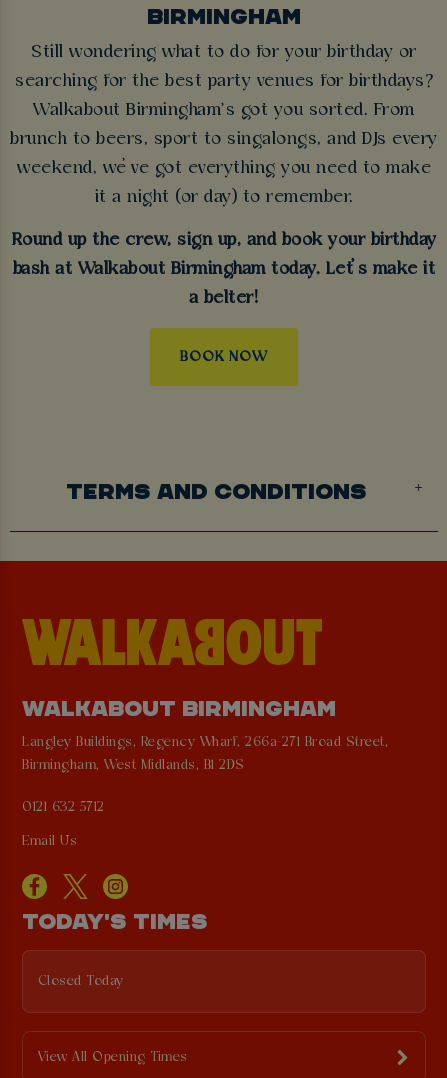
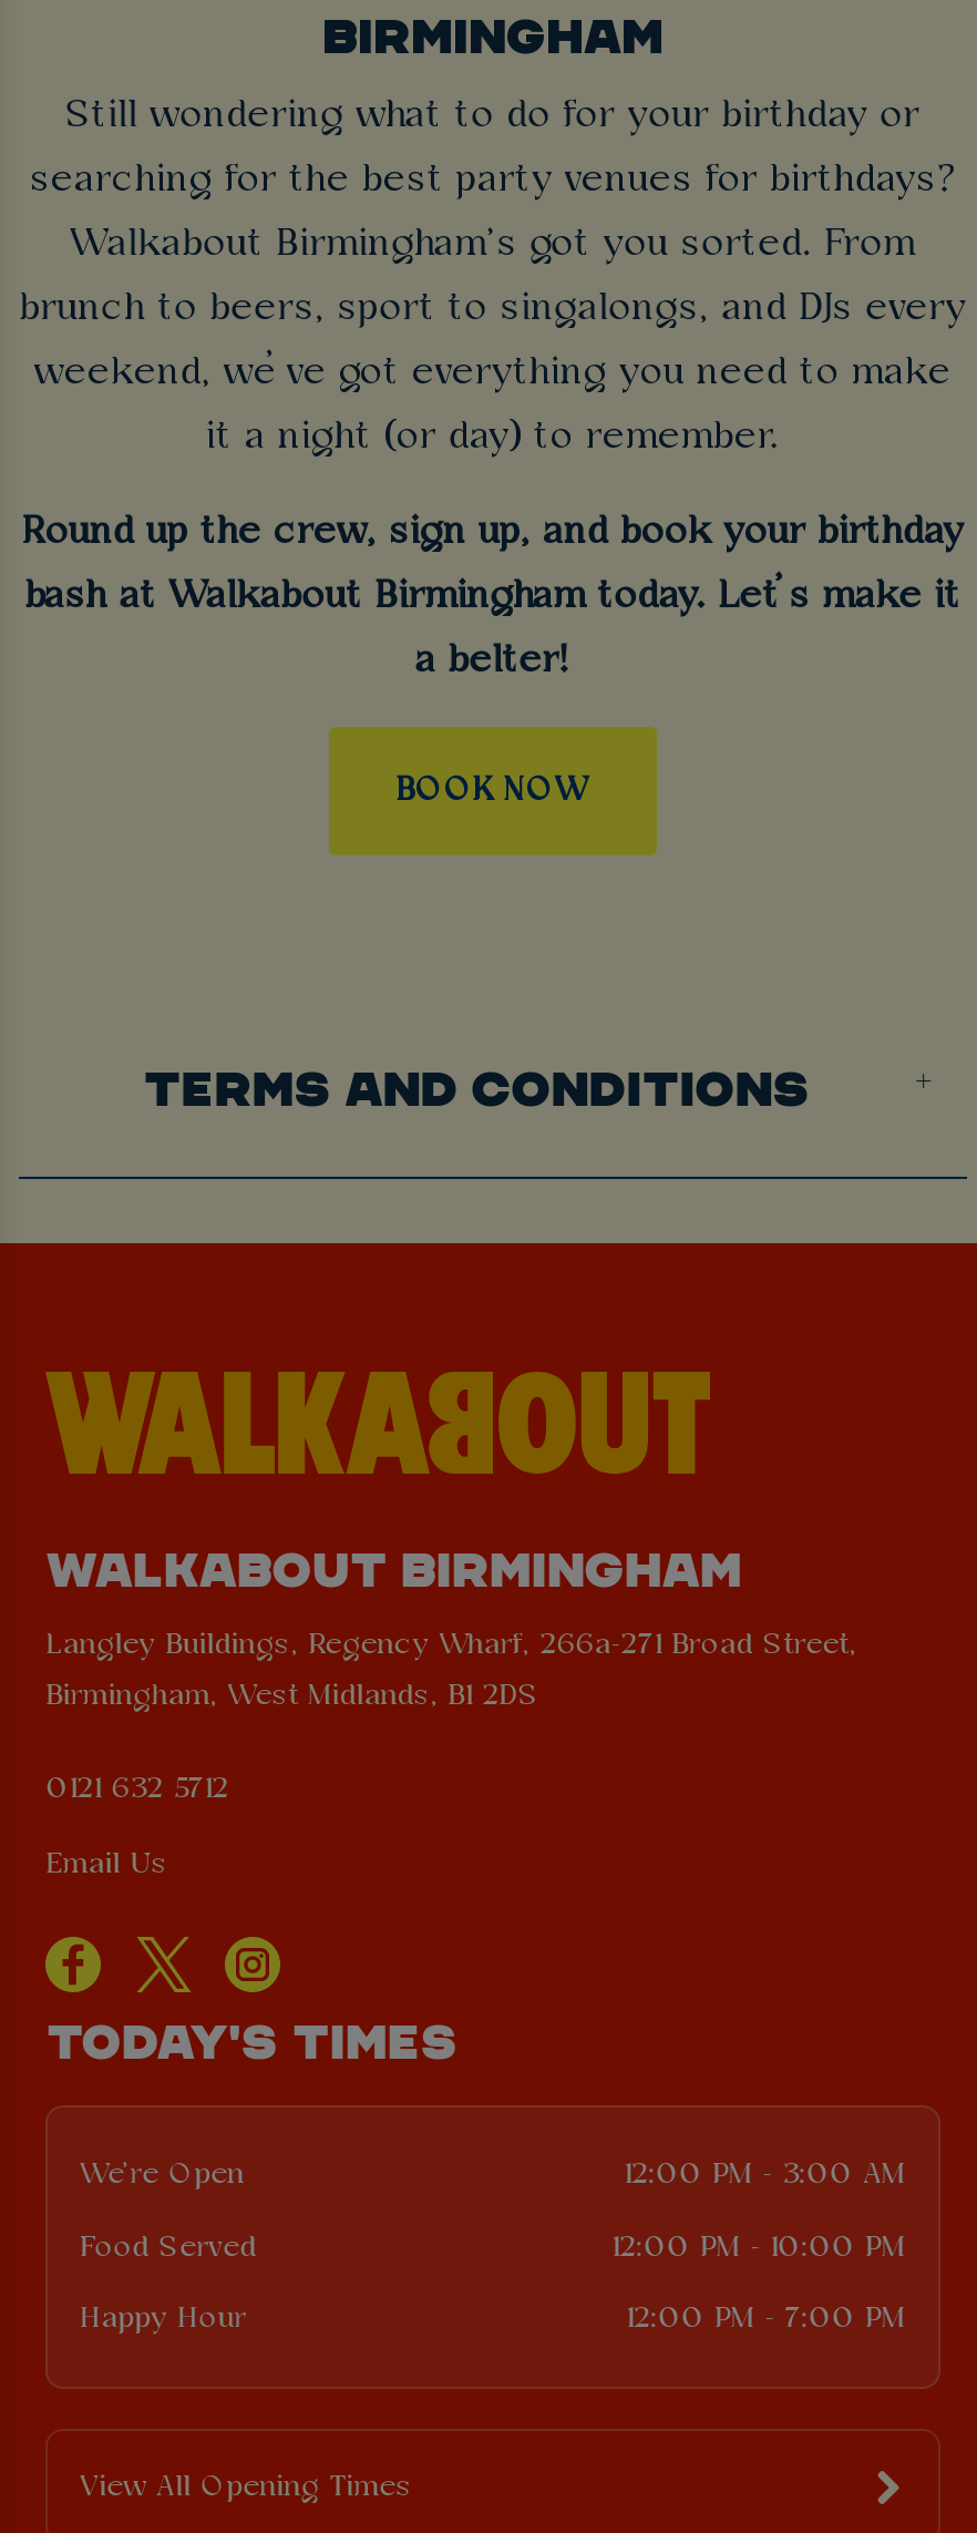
[38,974,124,989] Closed Today -> [80,2159,905,2336] We're Open | 12:00 PM - 3:00 AM | Food Served | 12:00 PM - 10:00 PM | Happy Hour | 12:00 PM - 7:00 PM

